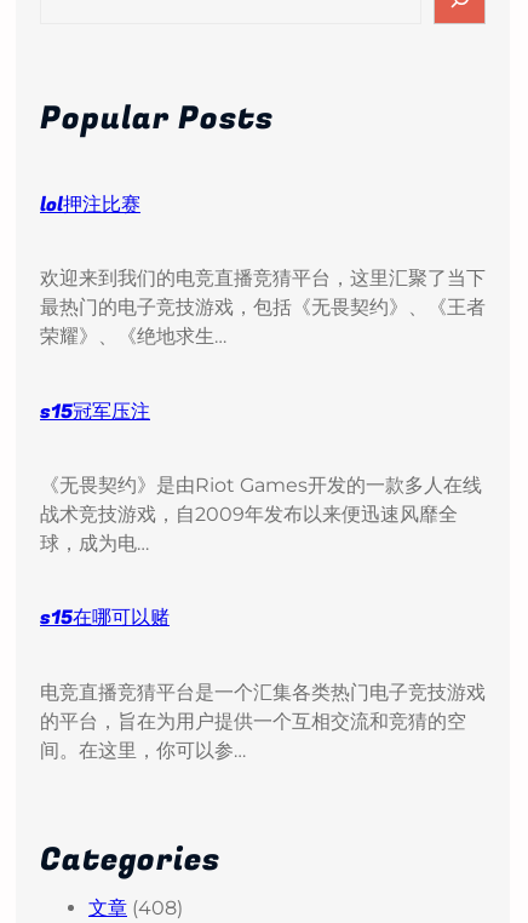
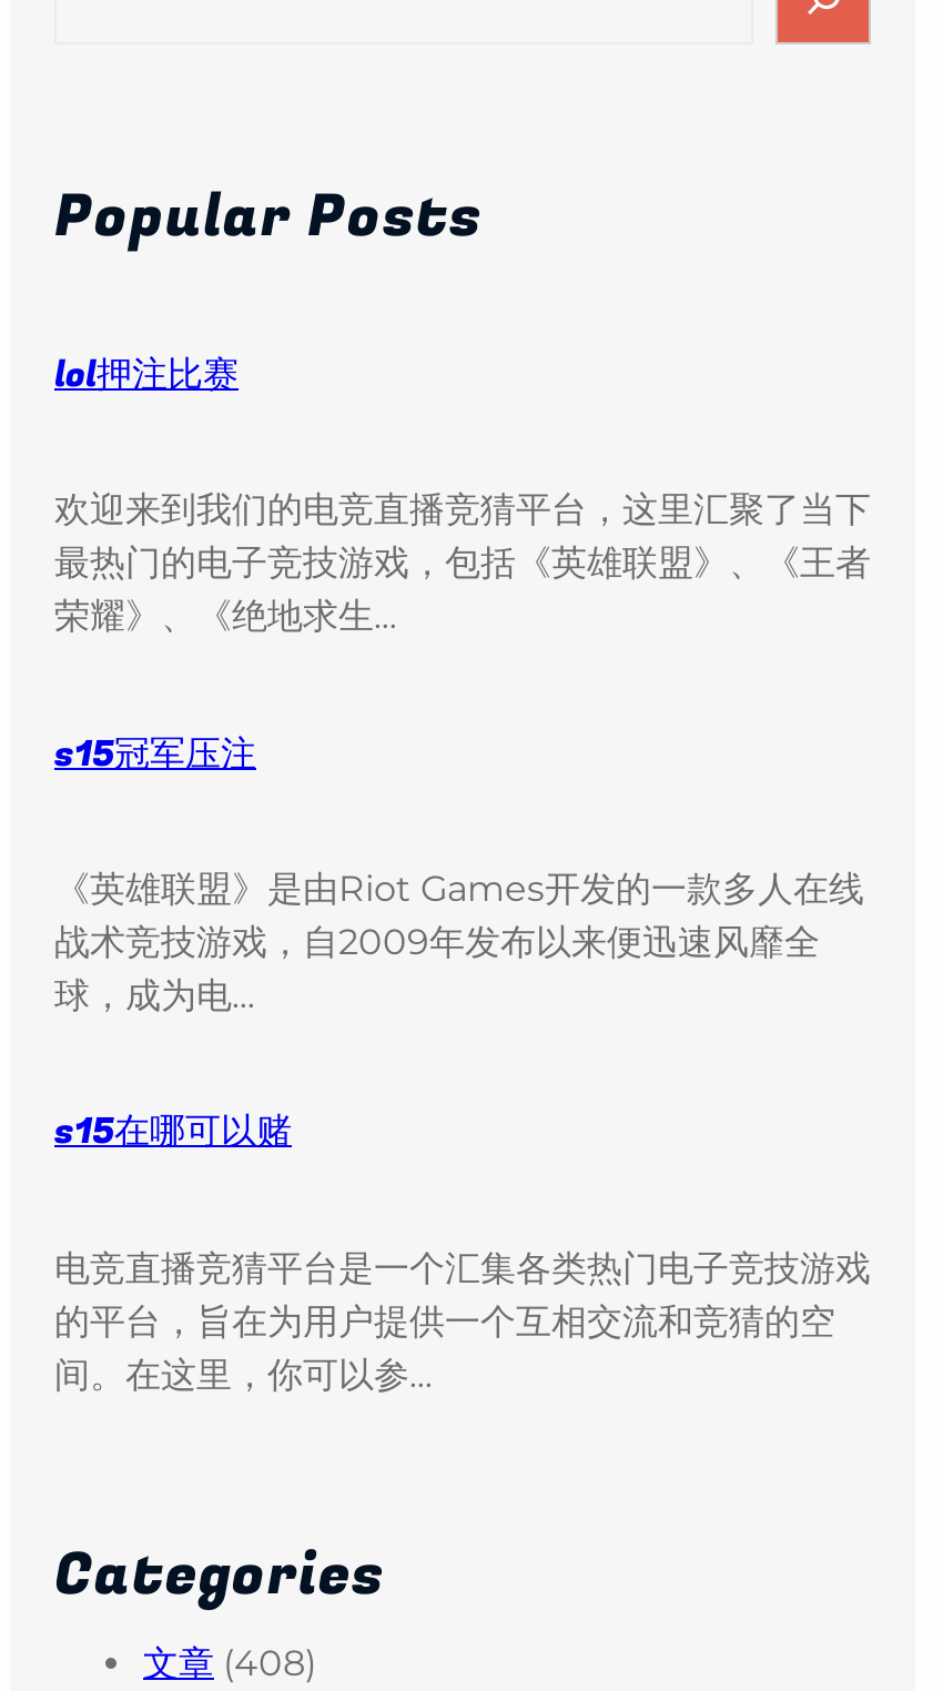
[40,296,486,319] 最热门的电子竞技游戏，包括《无畏契约》、《王者 -> [54,542,871,585] 最热门的电子竞技游戏，包括《英雄联盟》、《王者
[40,474,482,497] 《无畏契约》是由Riot Games开发的一款多人在线 -> [54,868,864,910] 《英雄联盟》是由Riot Games开发的一款多人在线

